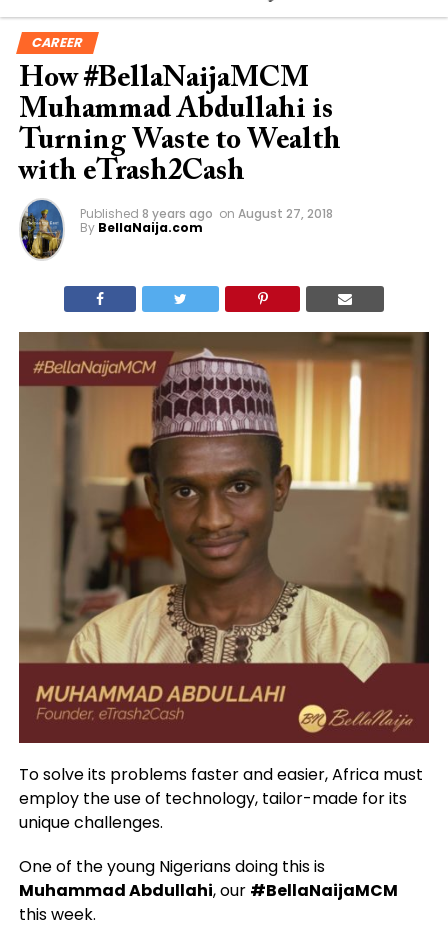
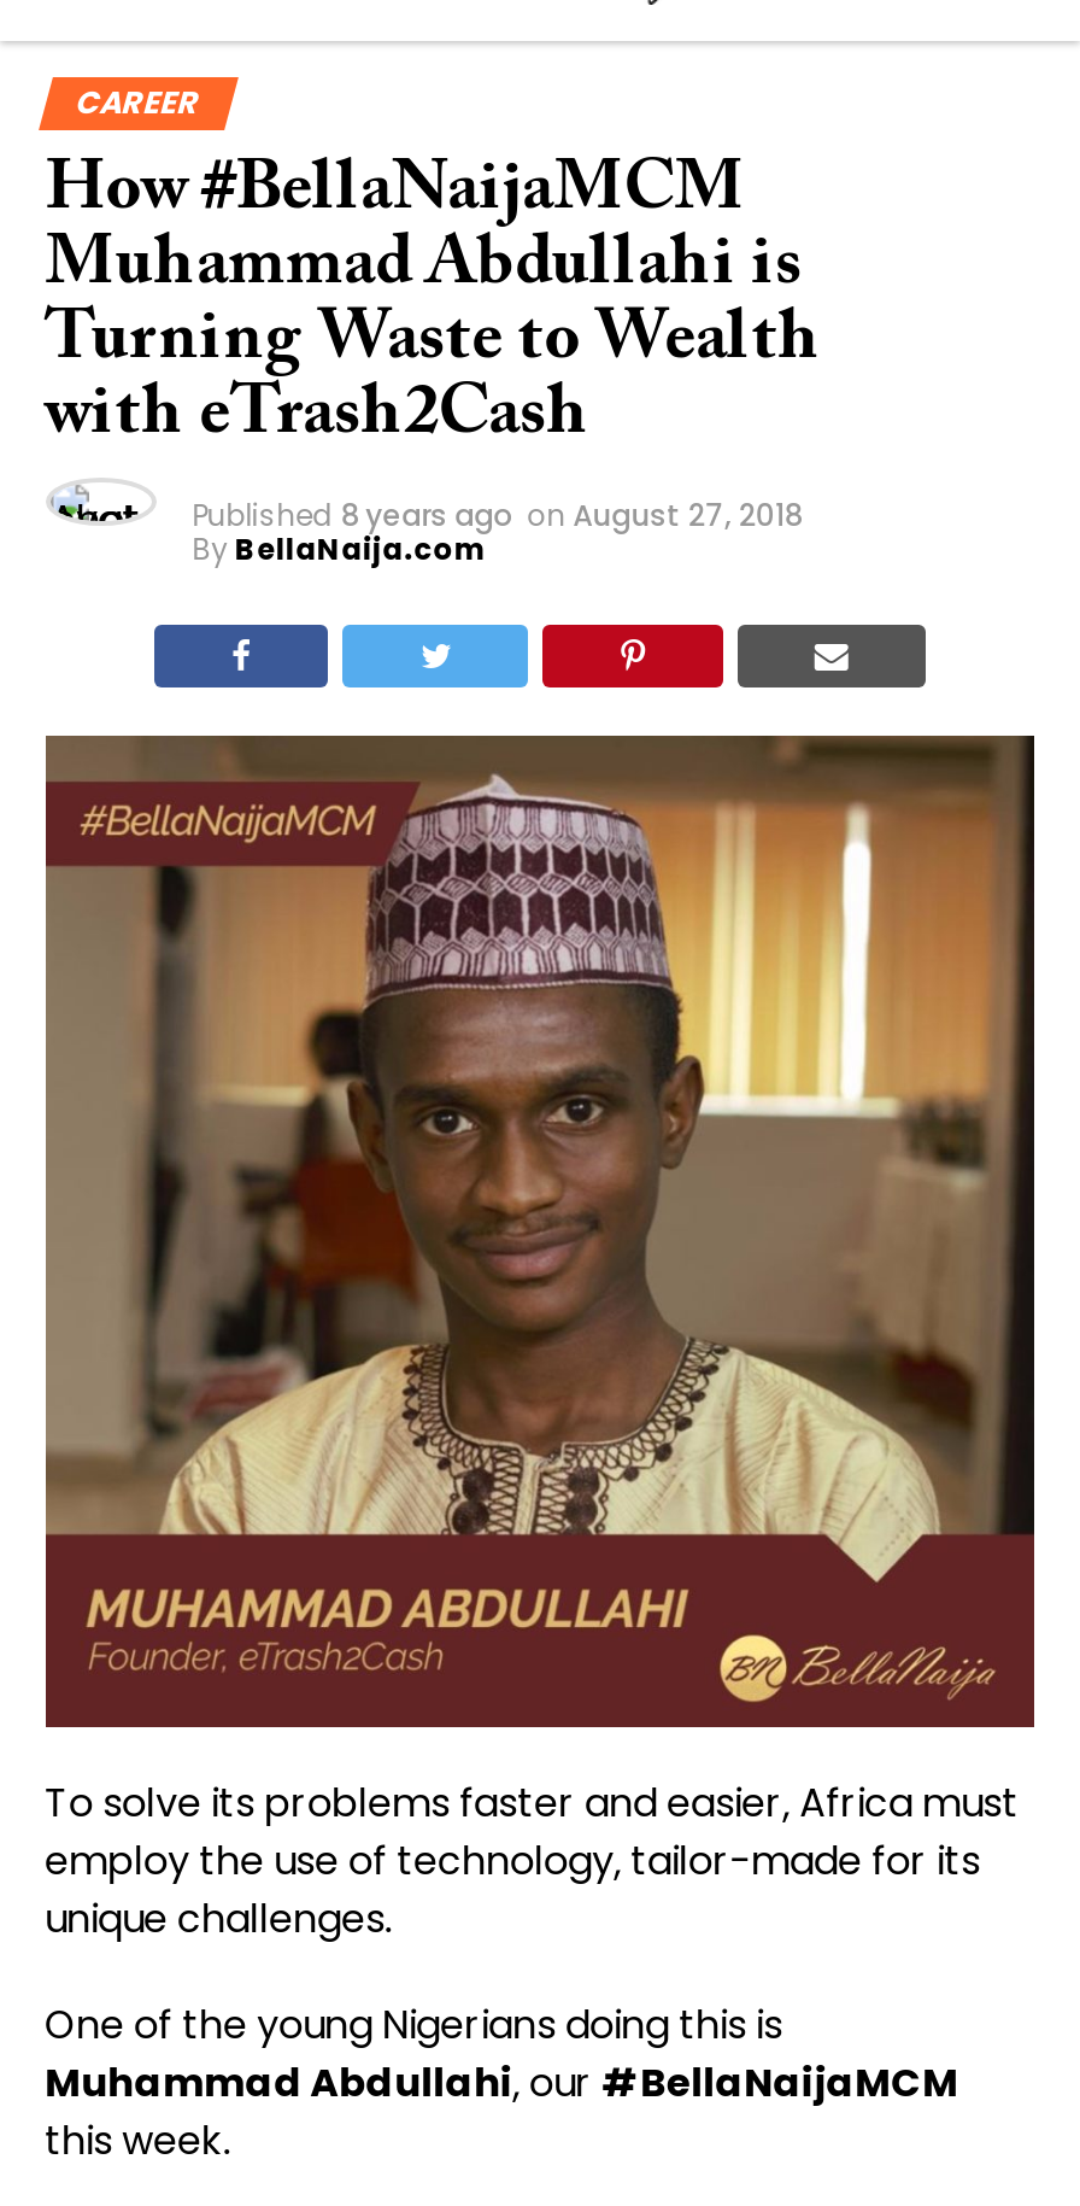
[19,199,65,261] [image] -> [48,482,154,562] [image]

